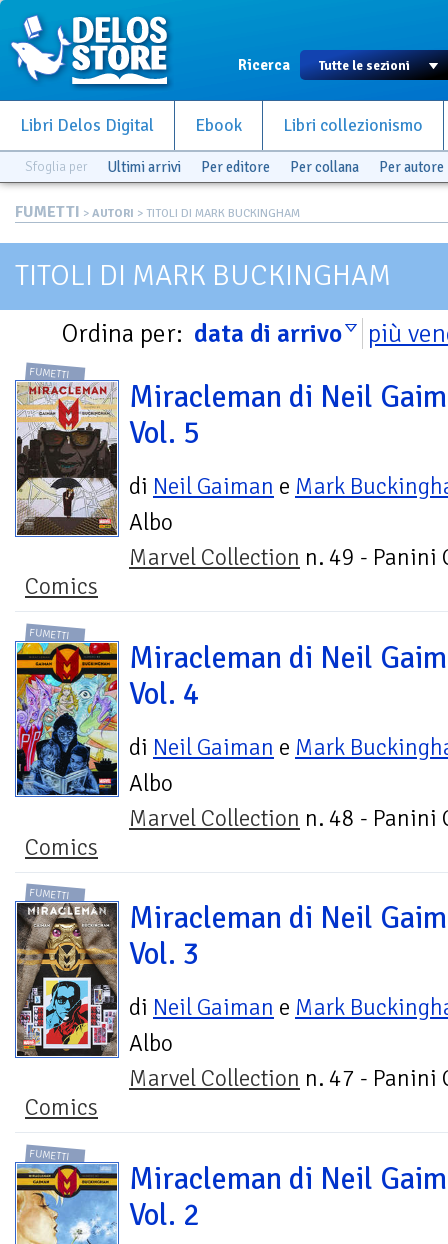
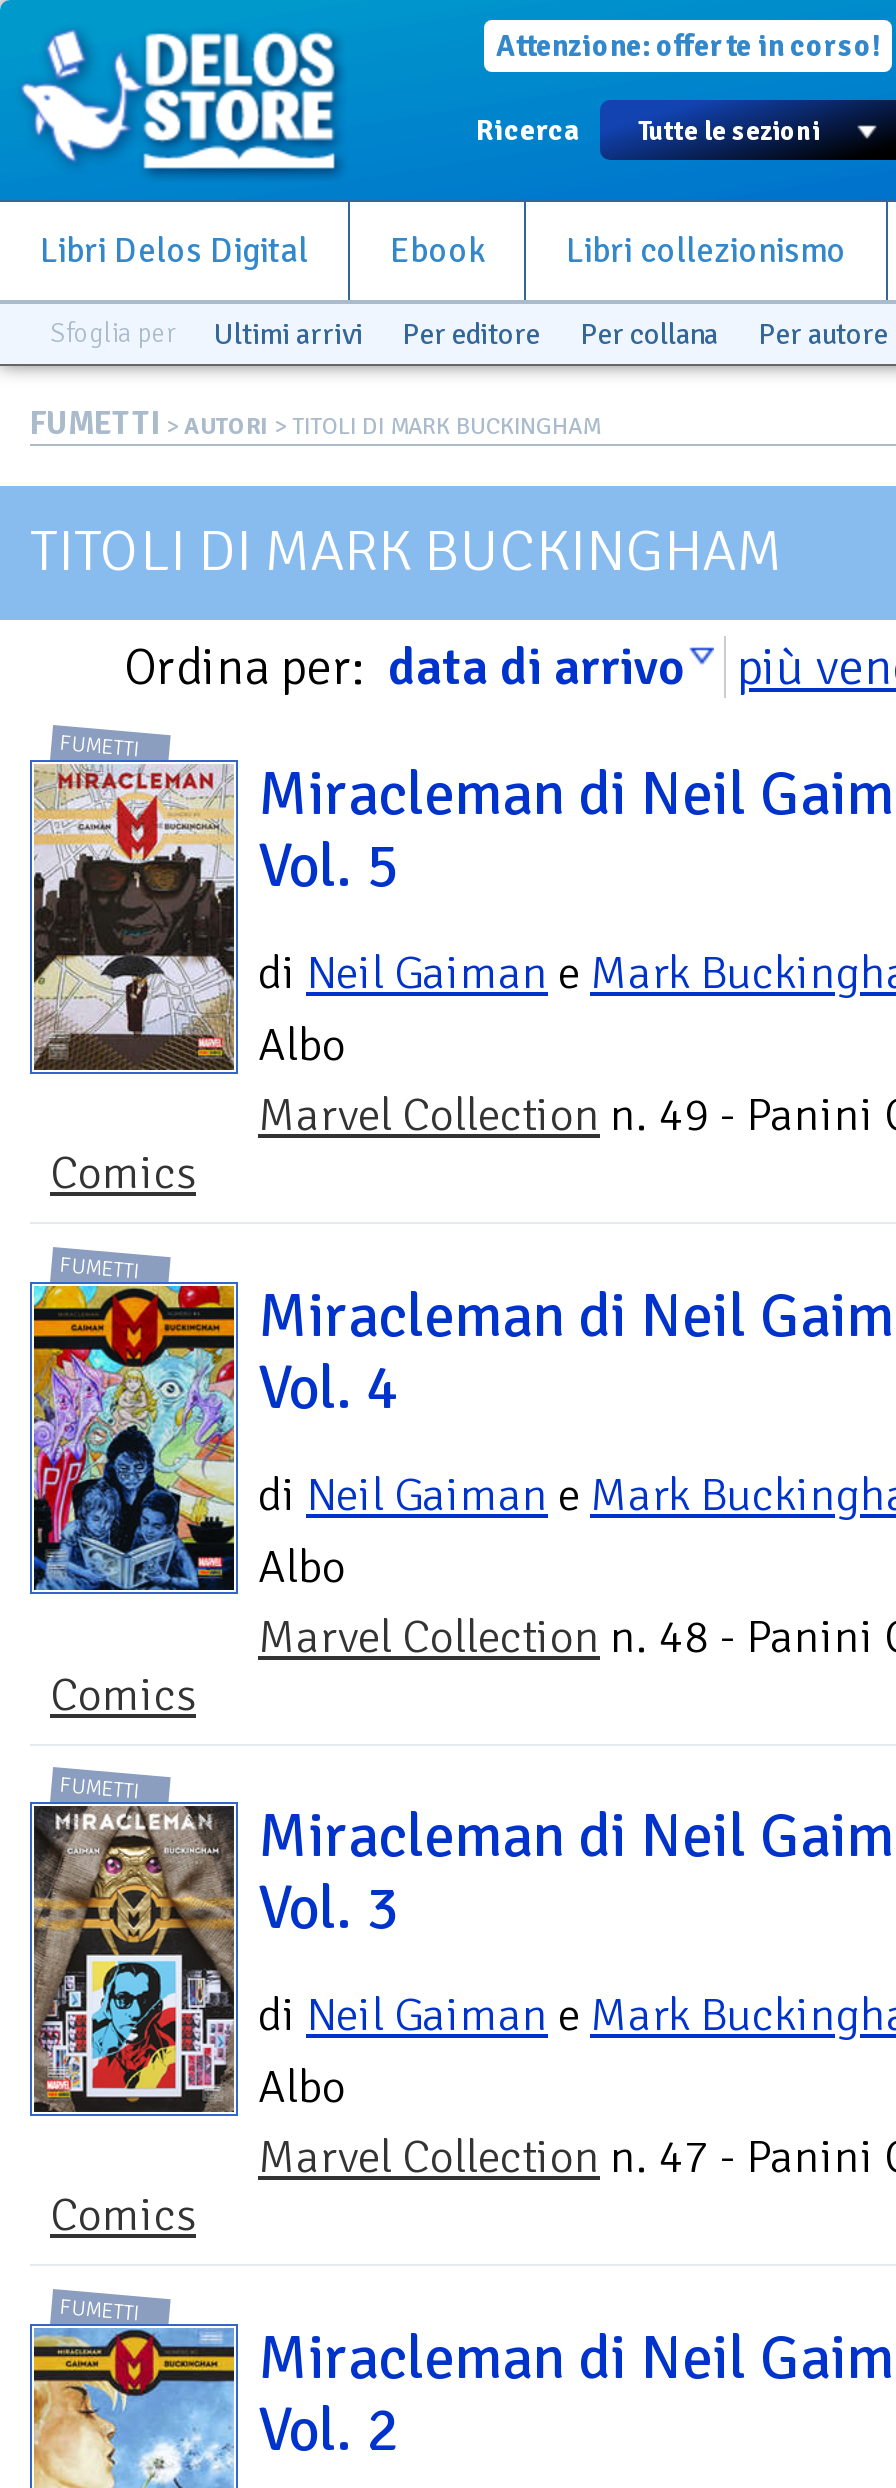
none -> [496,28,880,64] Attenzione: offerte in corso!

